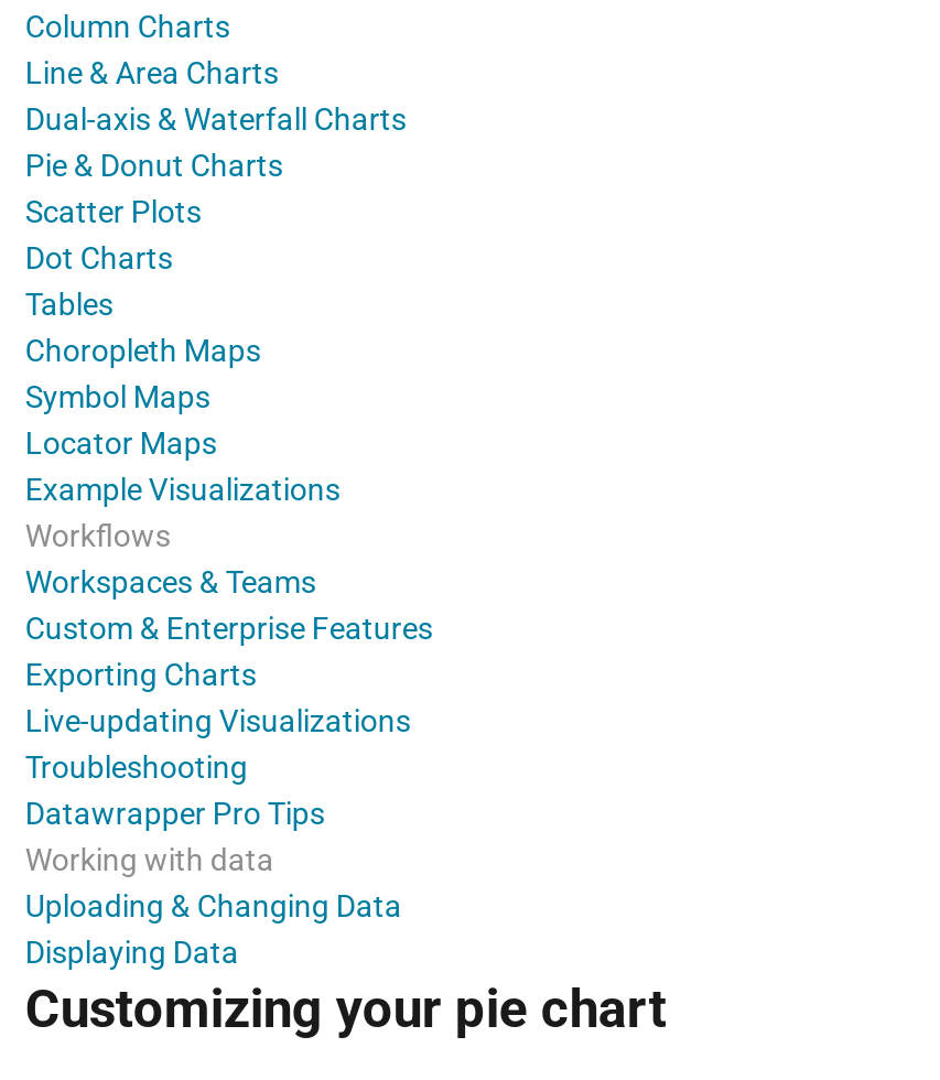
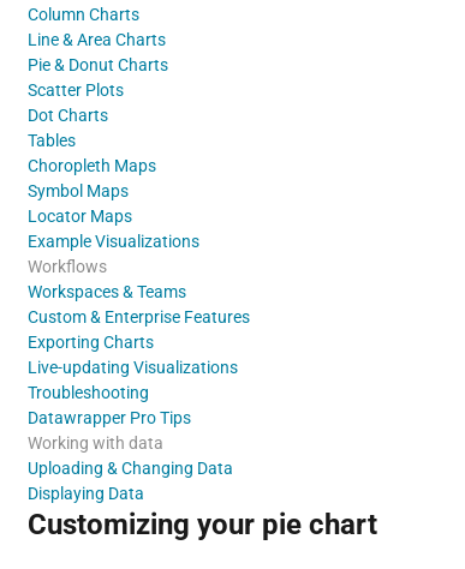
[25,101,406,136] Dual-axis & Waterfall Charts -> none

